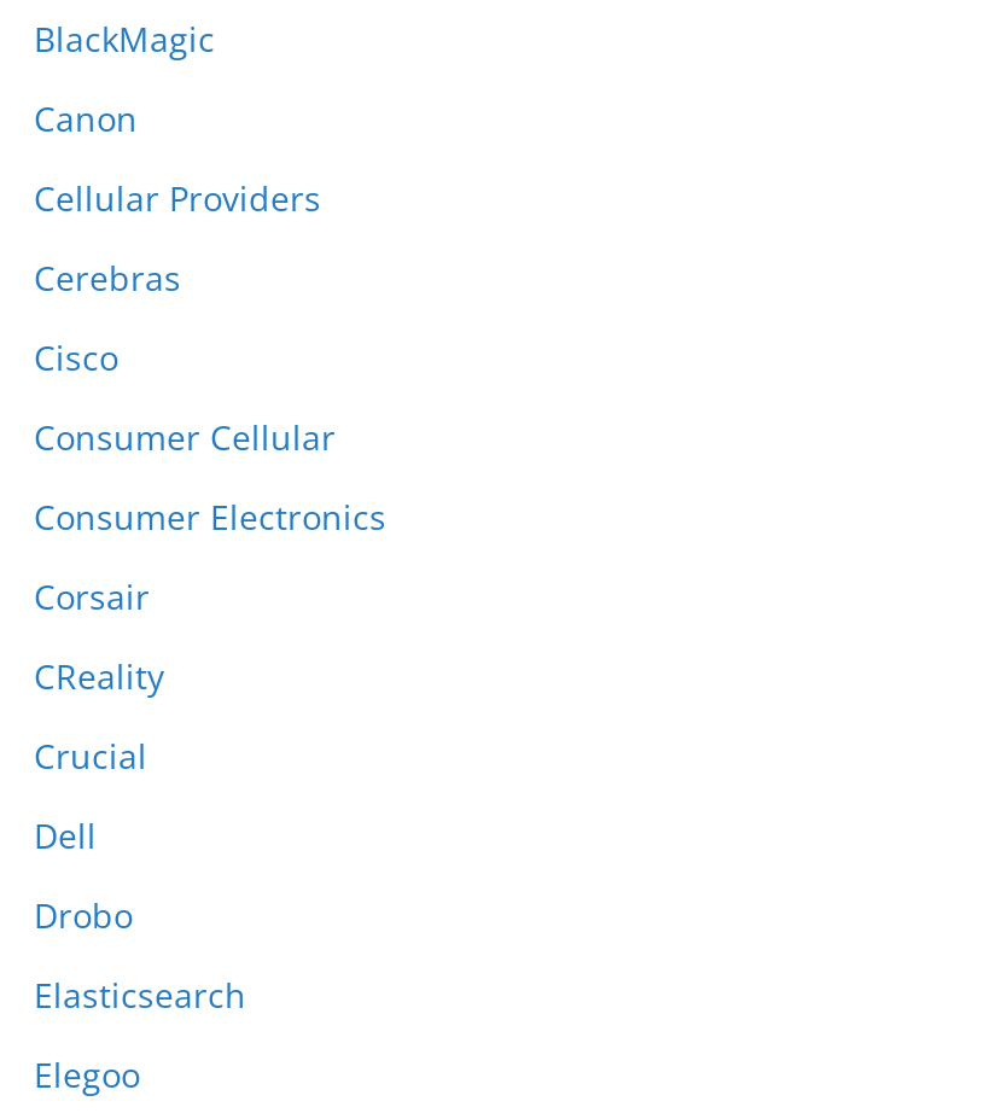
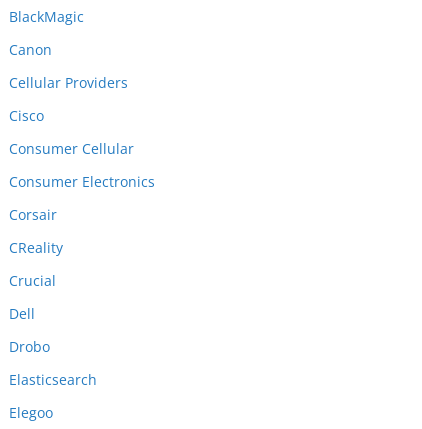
[34,255,181,301] Cerebras -> none

